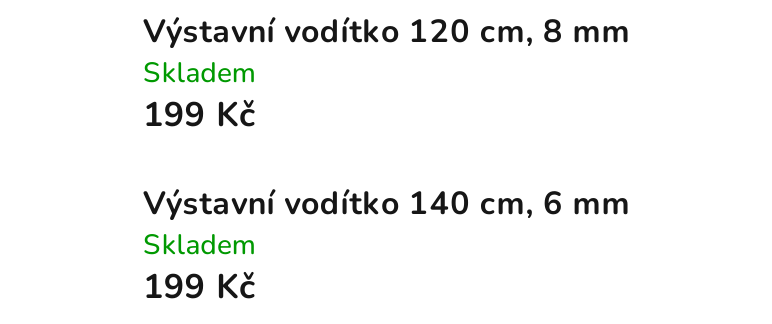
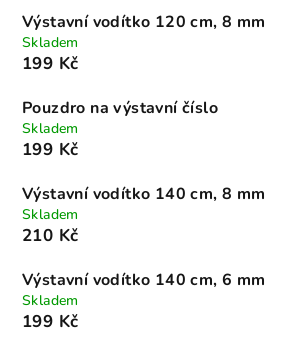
none -> [22,97,266,247] Pouzdro na výstavní číslo | Skladem | 199 Kč | Výstavní vodítko 140 cm, 8 mm | Skladem | 210 Kč

